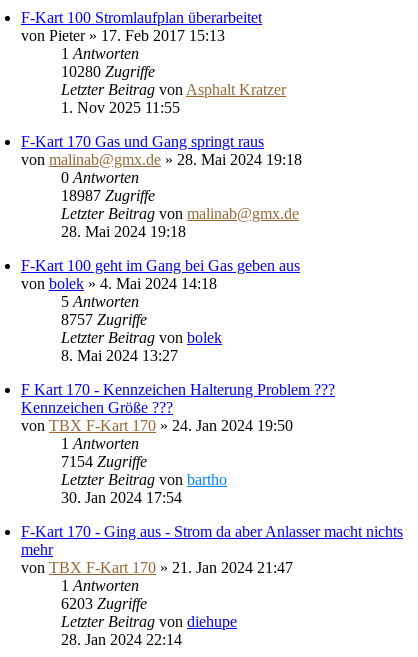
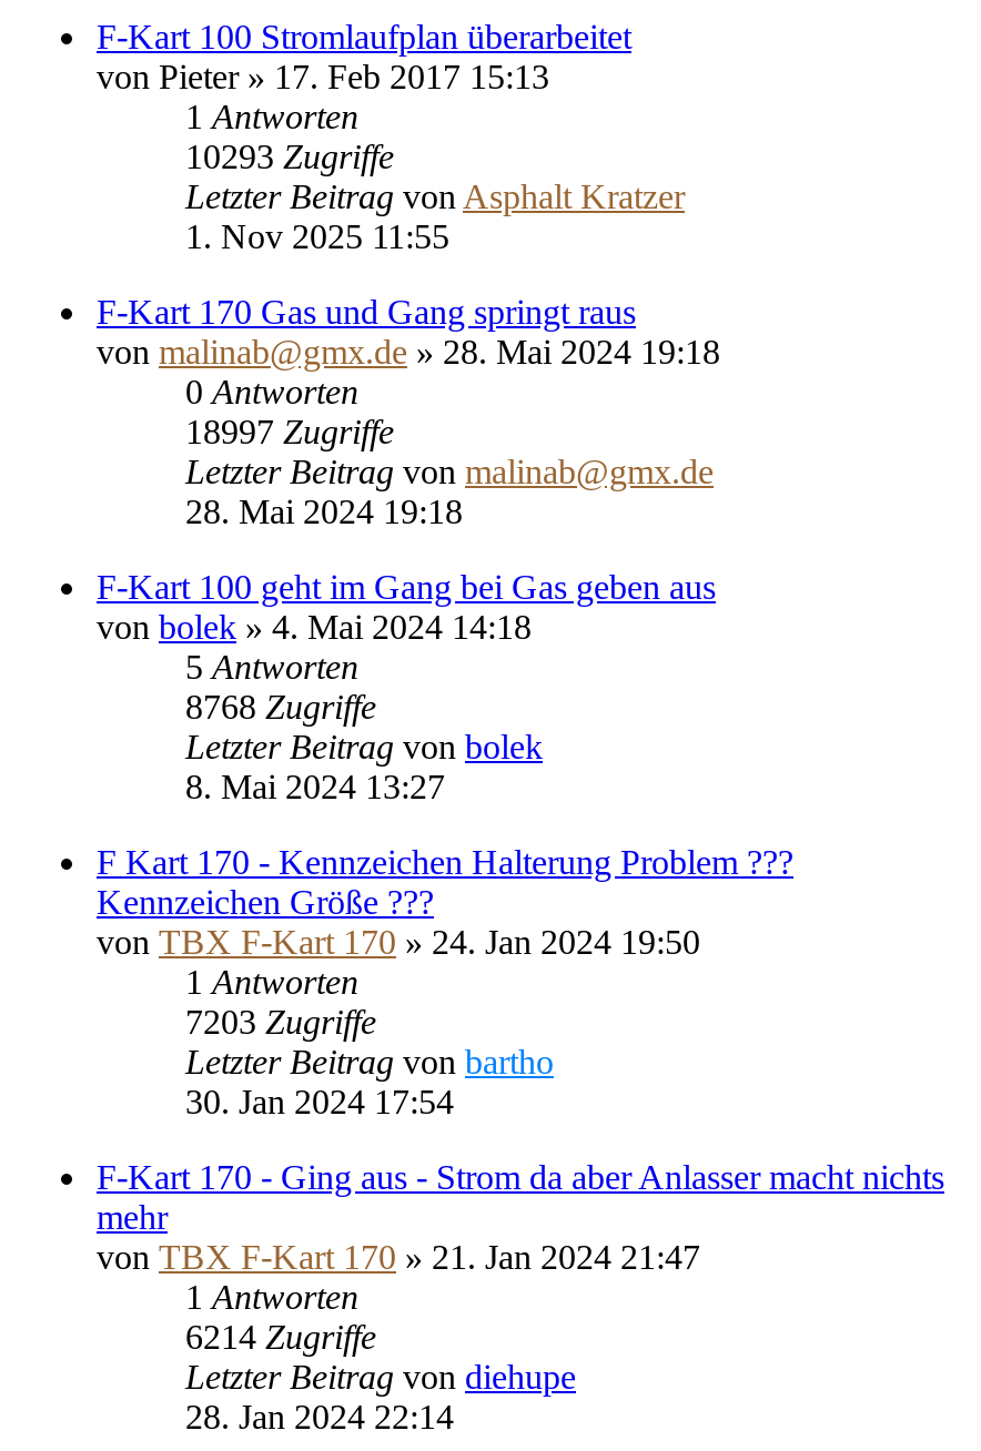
[61,63,155,80] 10280 Zugriffe -> [185,137,394,175] 10293 Zugriffe
[61,187,155,204] 18987 Zugriffe -> [185,412,394,450] 18997 Zugriffe
[61,311,147,328] 8757 Zugriffe -> [185,687,376,725] 8768 Zugriffe
[61,453,147,470] 7154 Zugriffe -> [185,1002,376,1040] 7203 Zugriffe
[61,595,147,612] 6203 Zugriffe -> [185,1317,376,1355] 6214 Zugriffe

